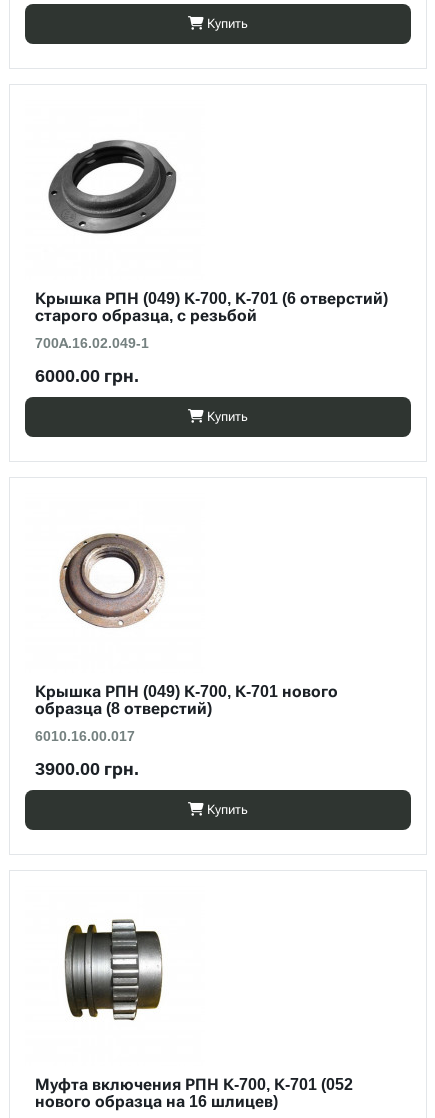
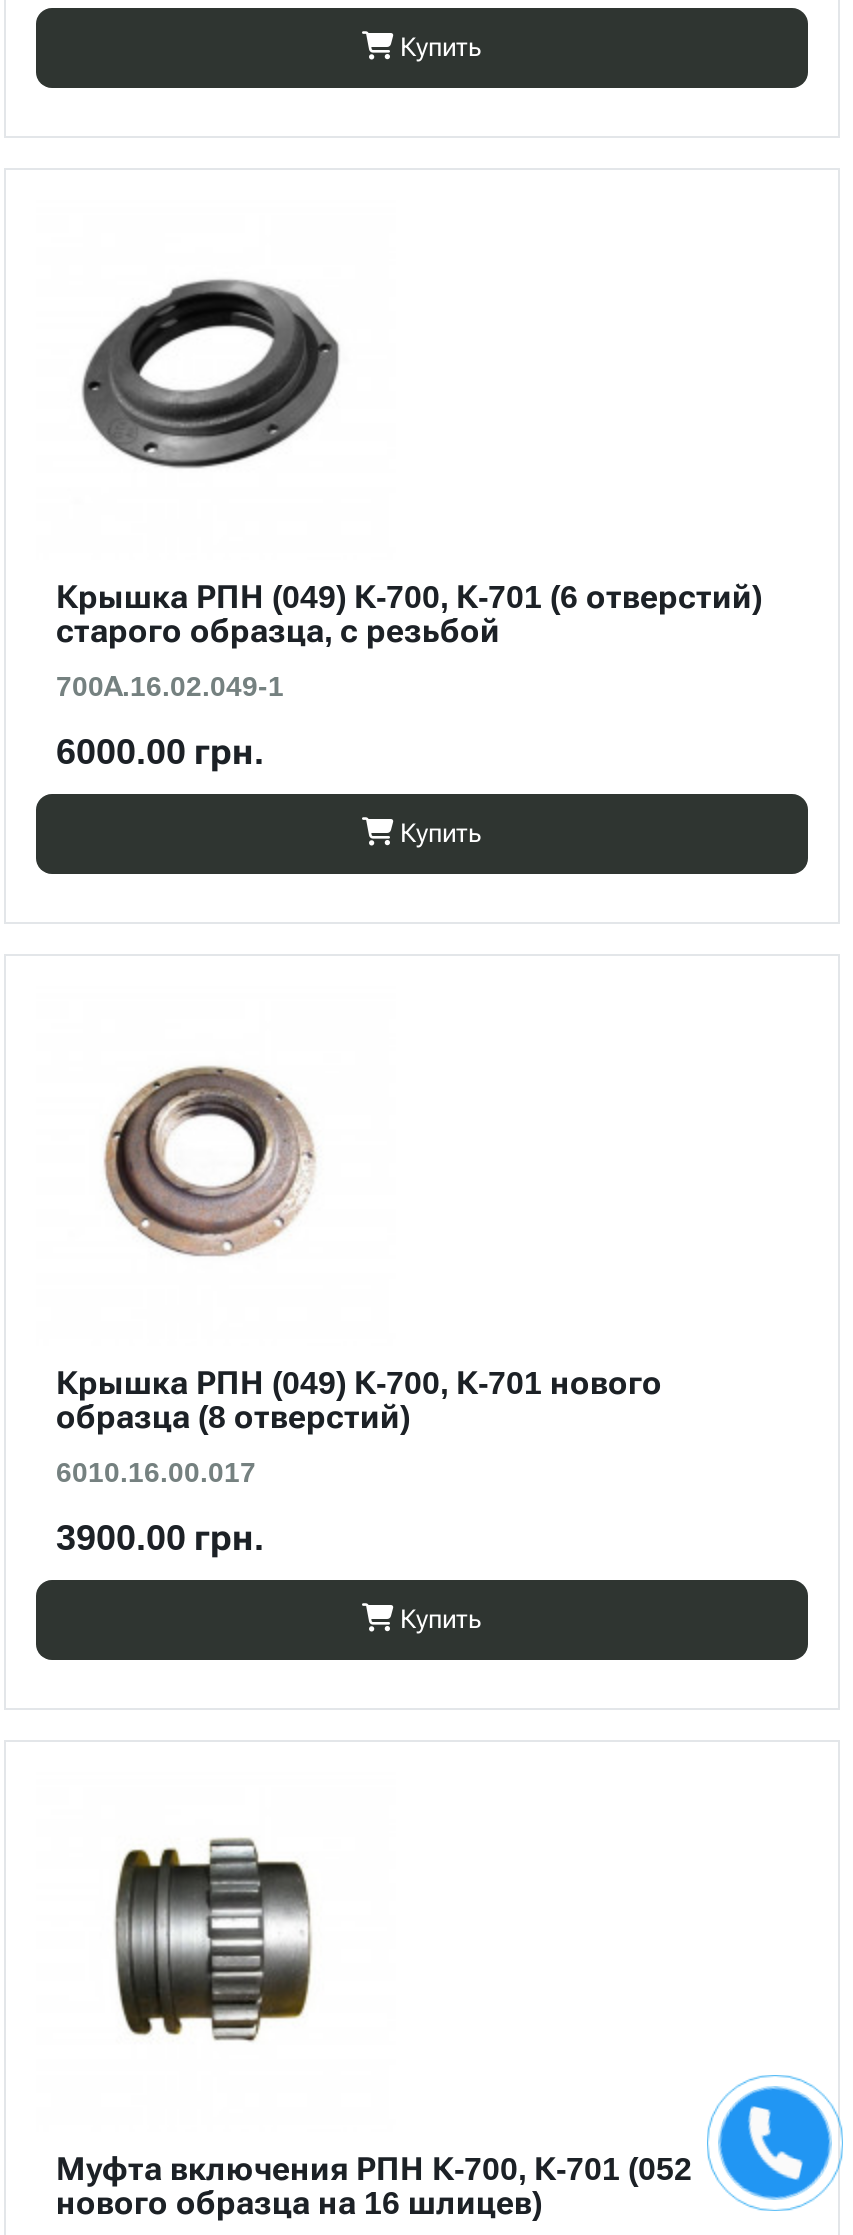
none -> [706,2074,844,2212] [image]

